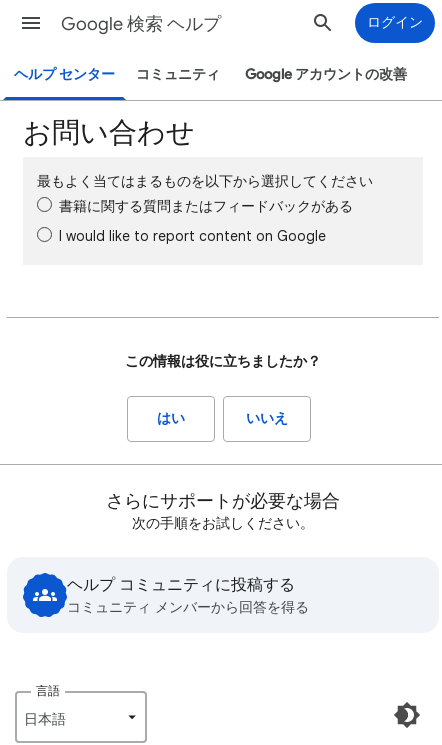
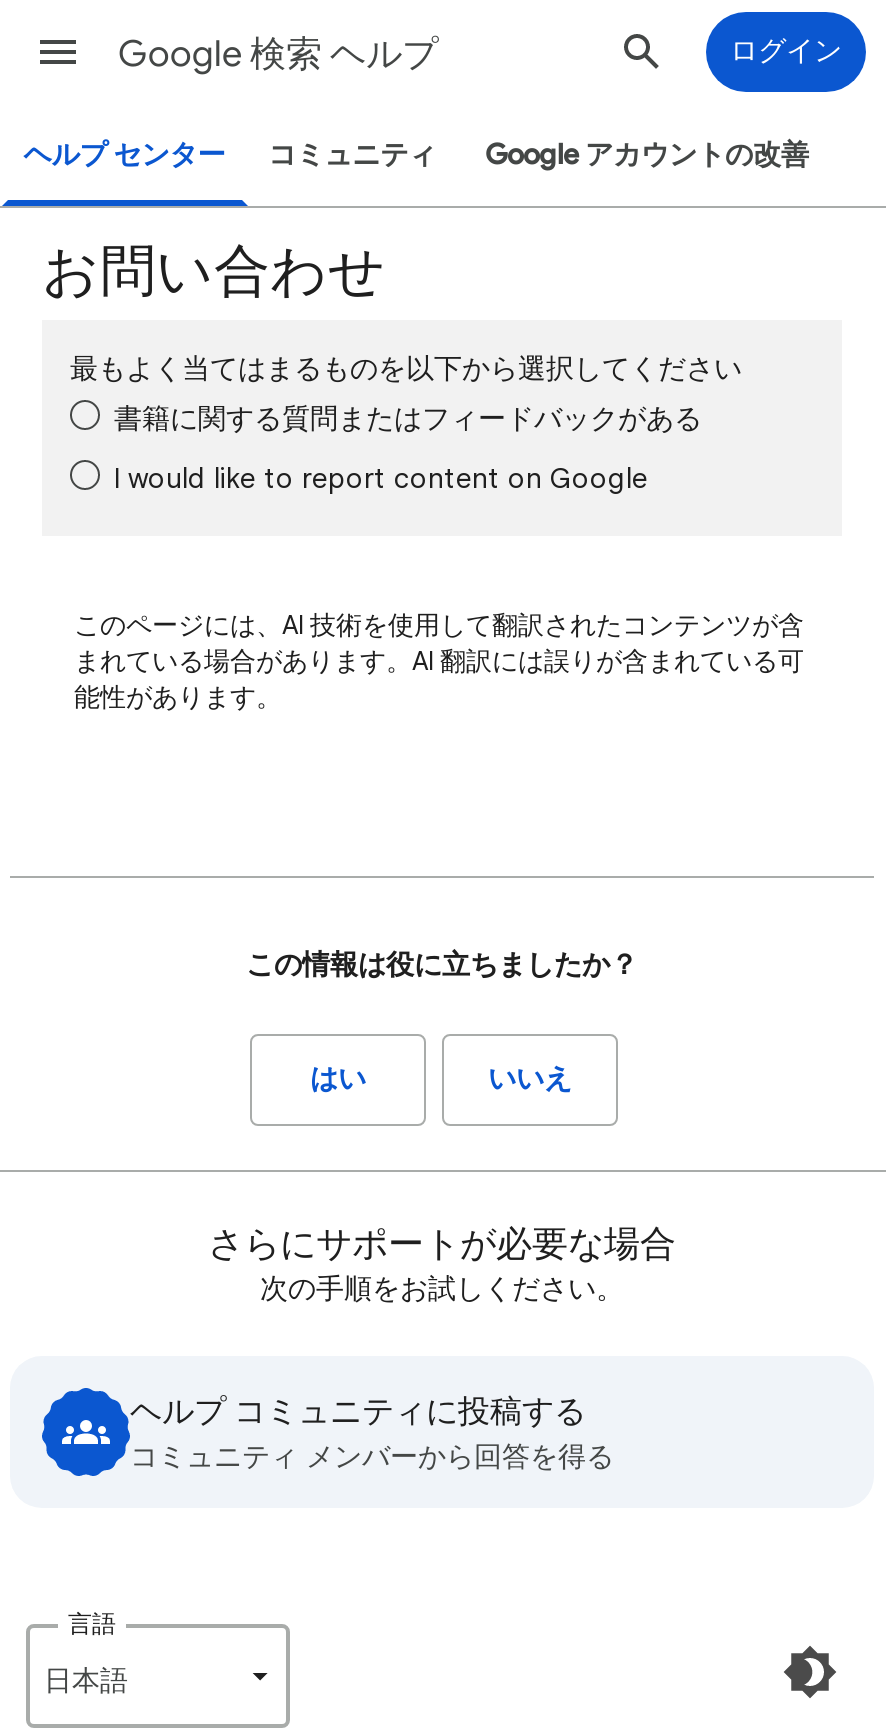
none -> [74,608,804,714] このページには、AI 技術を使用して翻訳されたコンテンツが含 | まれている場合があります。AI 翻訳には誤りが含まれている可 | 能性があります。

